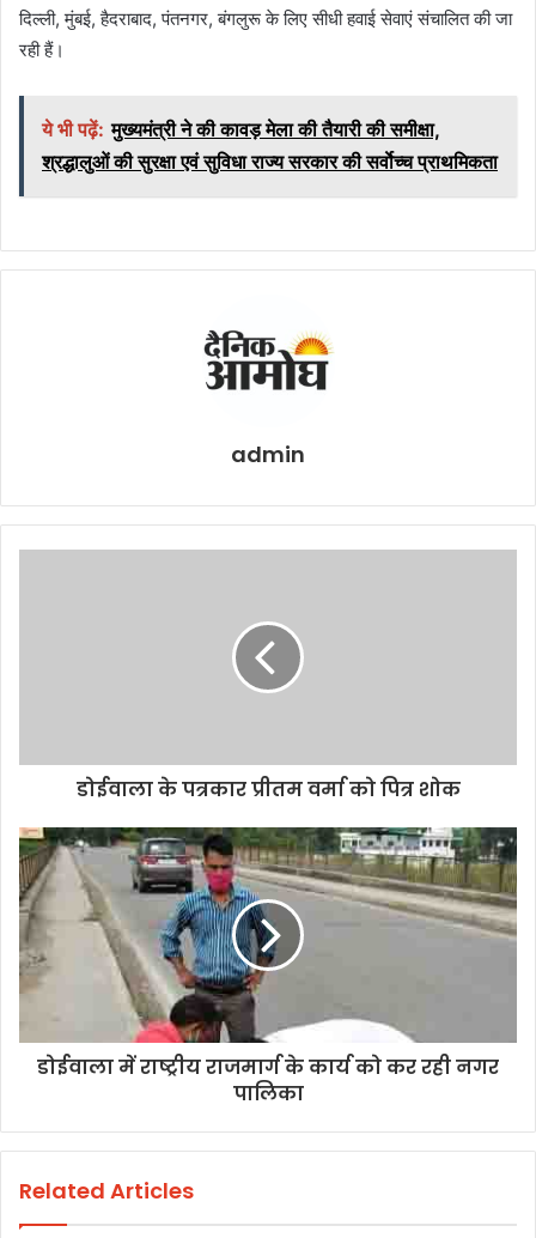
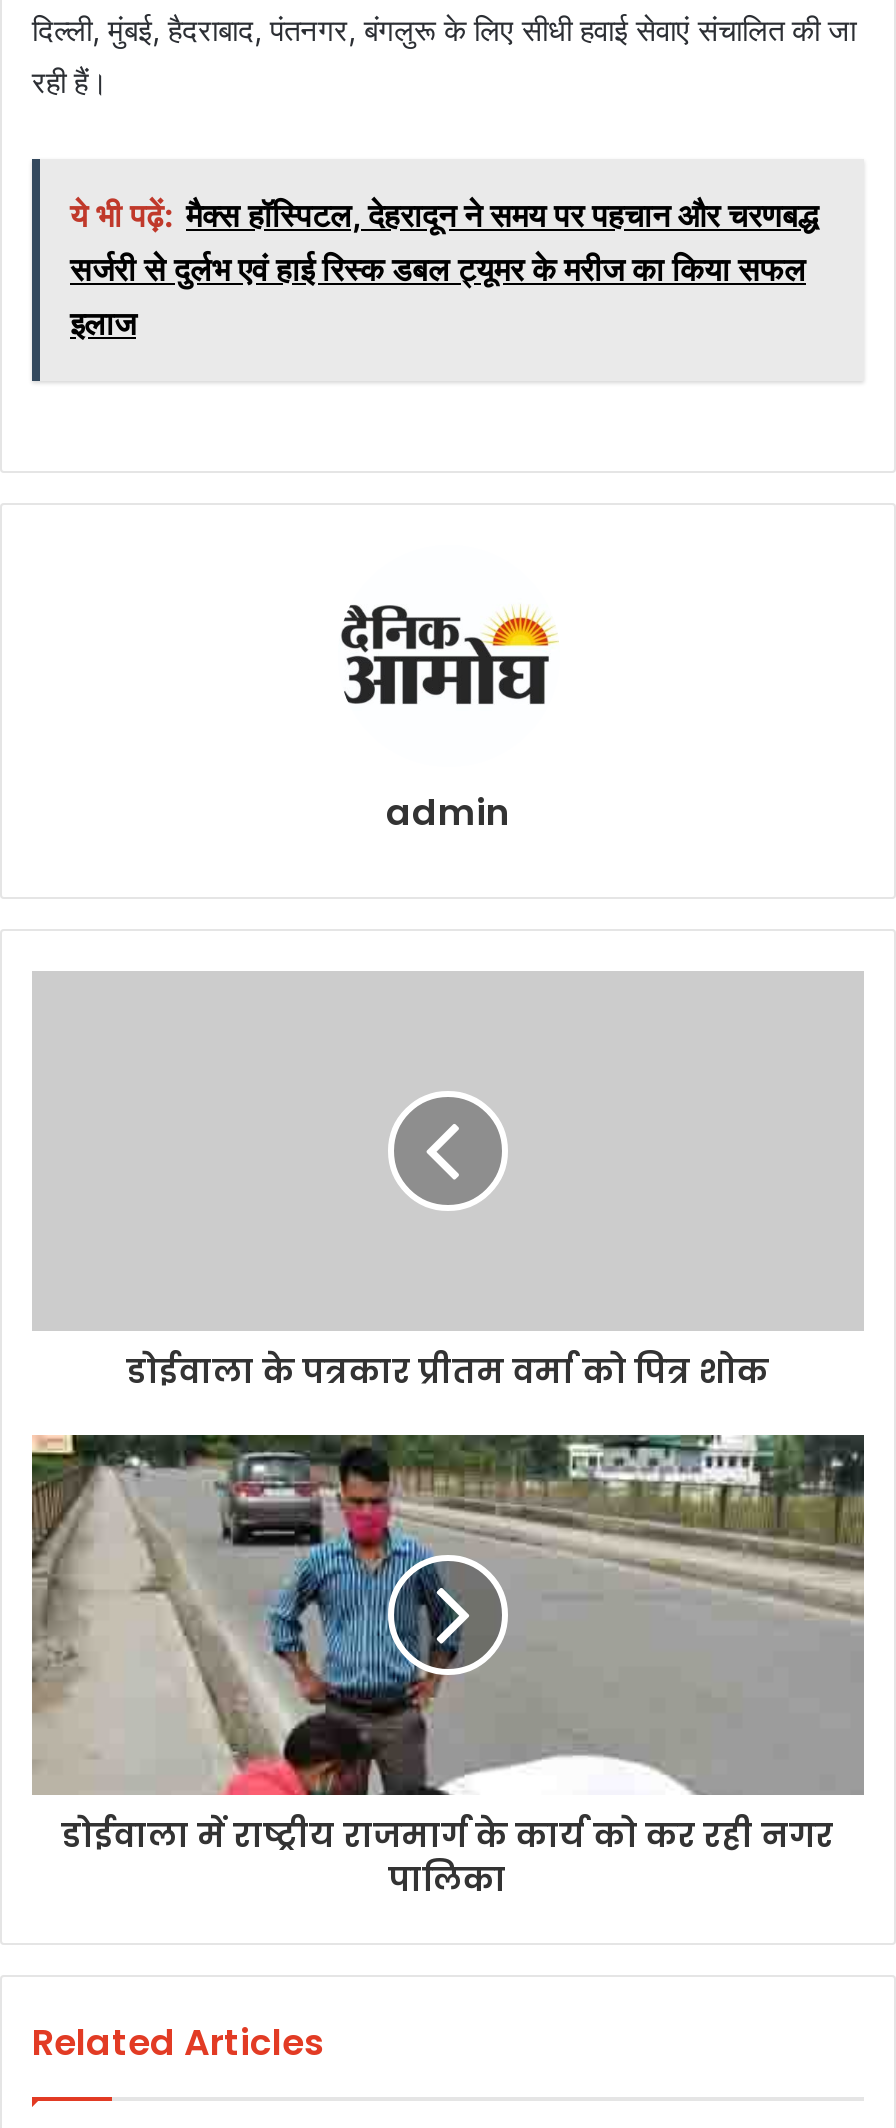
[42,117,498,173] ये भी पढ़ें: मुख्यमंत्री ने की कावड़ मेला की तैयारी की समीक्षा, | श्रद्धालुओं की सुरक्षा एवं सुविधा राज्य सरकार की सर्वाेच्च प्राथमिकता -> [70,194,818,342] ये भी पढ़ें: मैक्स हॉस्पिटल, देहरादून ने समय पर पहचान और चरणबद्ध | सर्जरी से दुर्लभ एवं हाई रिस्क डबल ट्यूमर के मरीज का किया सफल | इलाज

